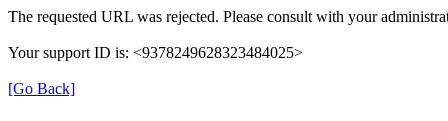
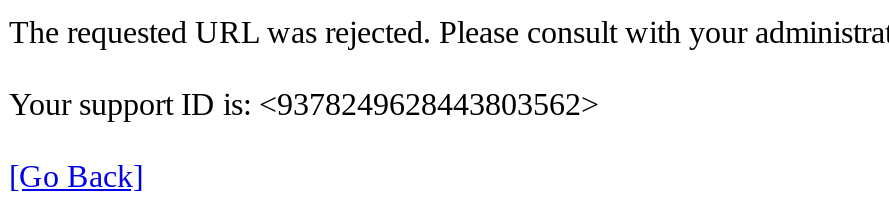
[8,44,303,61] Your support ID is: <9378249628323484025> -> [9,87,599,121] Your support ID is: <9378249628443803562>

